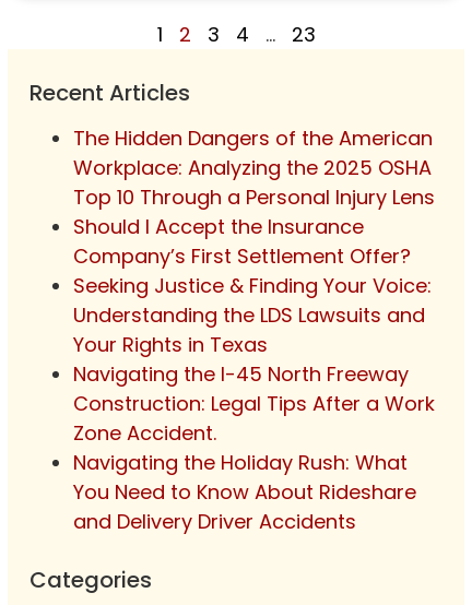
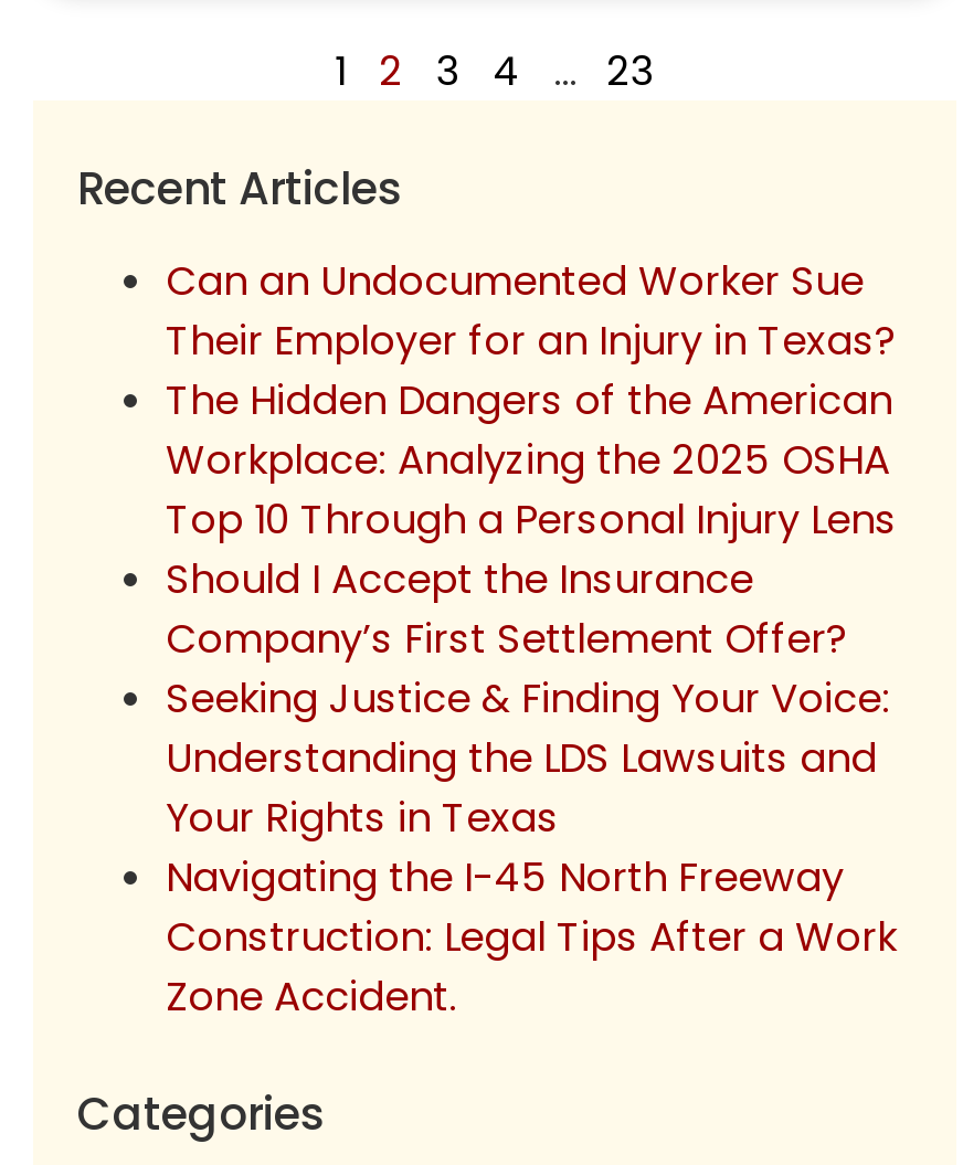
none -> [166,253,897,367] Can an Undocumented Worker Sue | Their Employer for an Injury in Texas?
moved [73,125,435,447] -> [166,372,897,1023]: The Hidden Dangers of the American | Workplace: Analyzing the 2025 OSHA | Top 10 Through a Personal Injury Lens | ... | Construction: Legal Tips After a Work | Zone Accident.
[73,449,416,536] Navigating the Holiday Rush: What | You Need to Know About Rideshare | and Delivery Driver Accidents -> none

